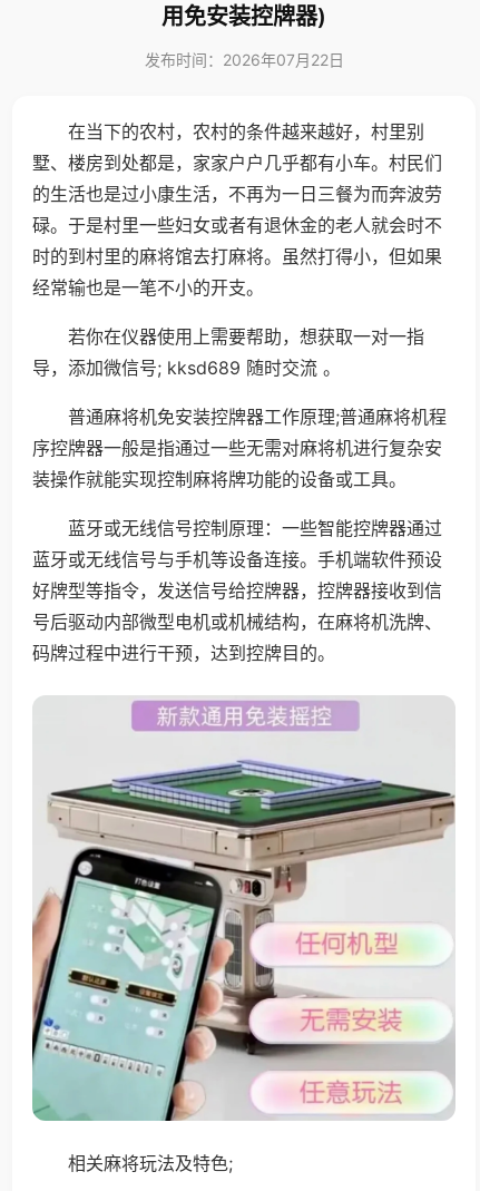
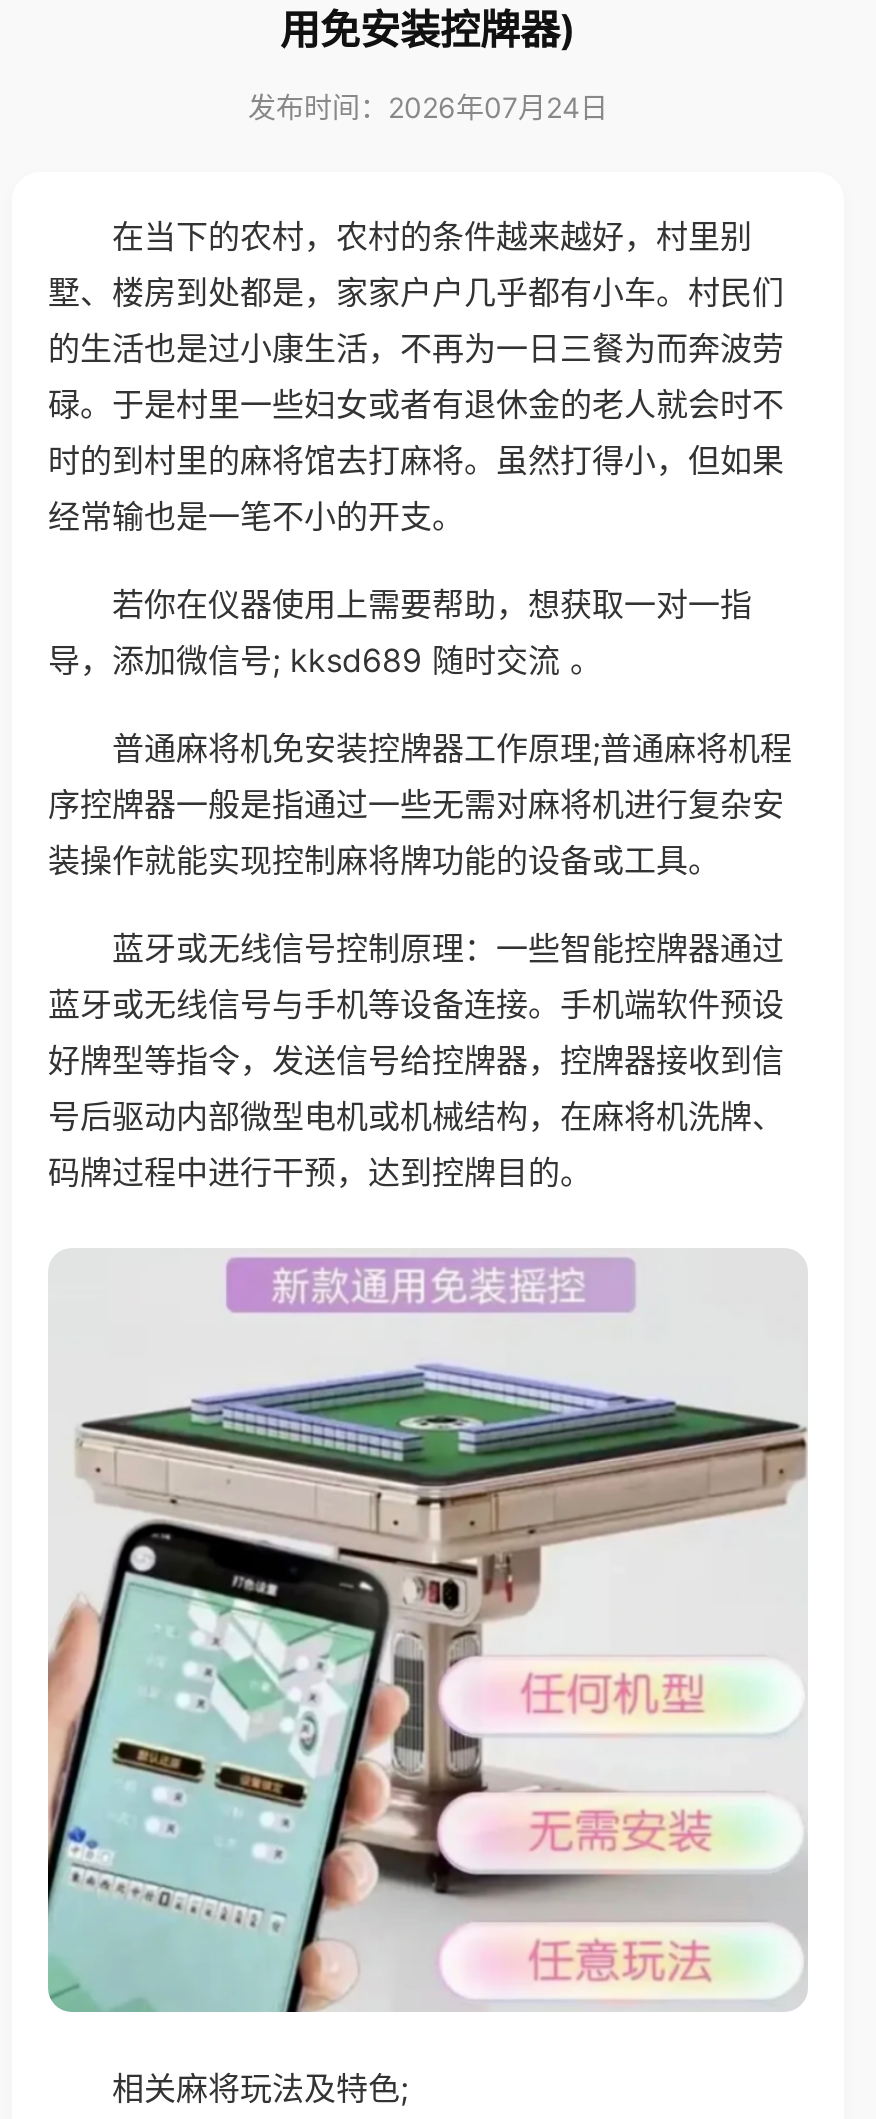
[144,50,344,69] 发布时间：2026年07月22日 -> [248,90,608,124] 发布时间：2026年07月24日

